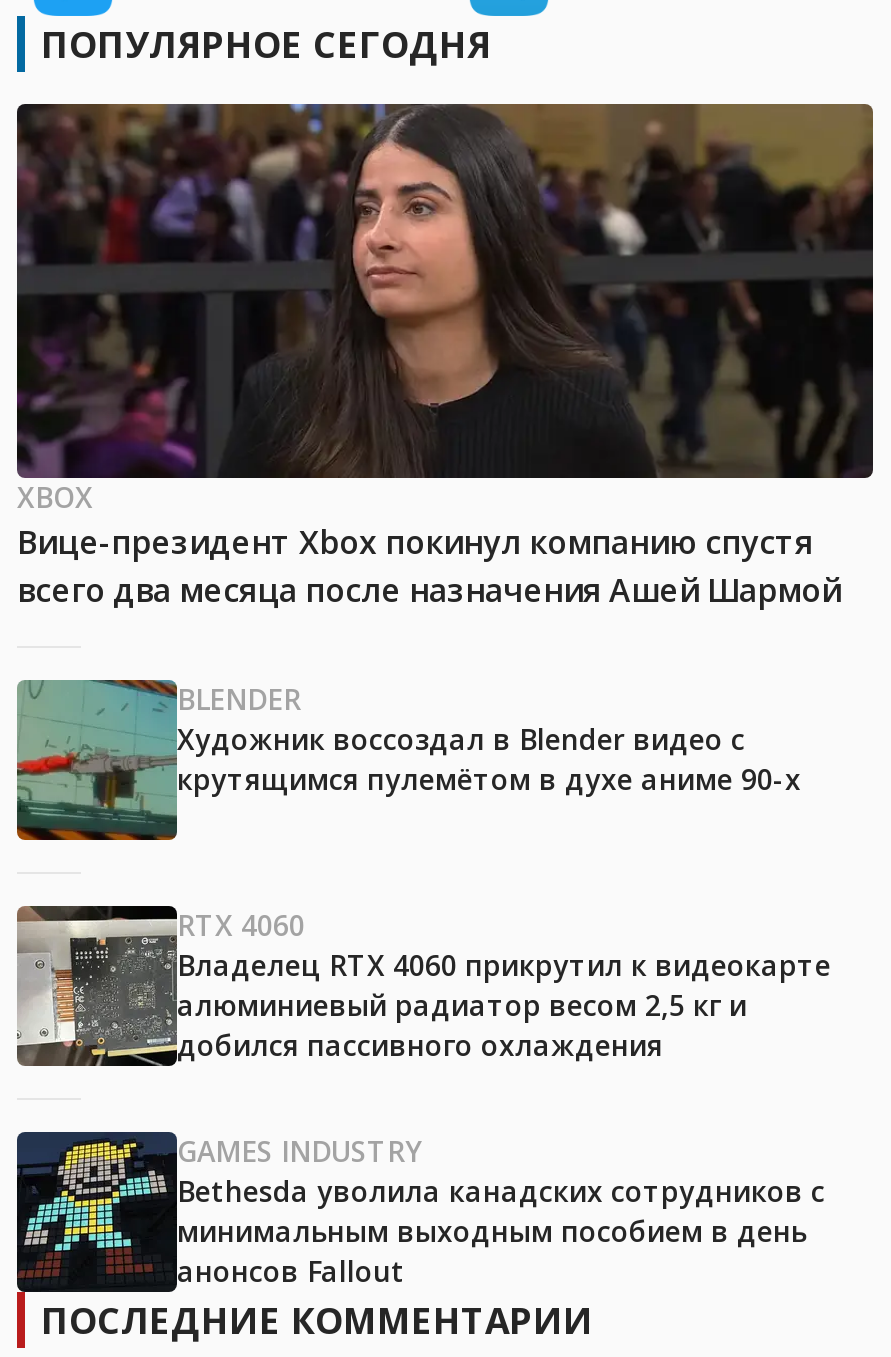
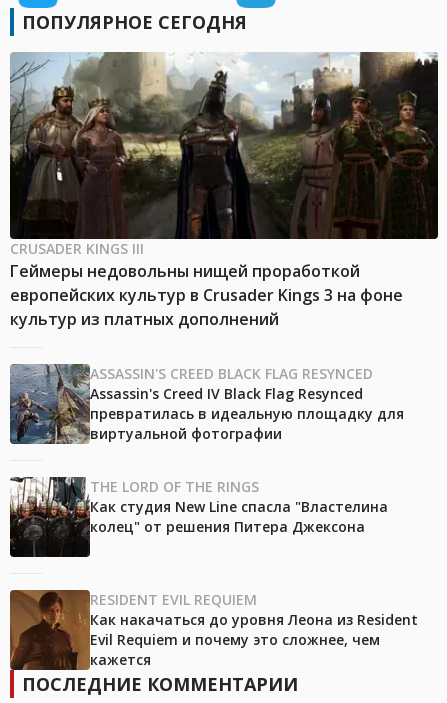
[17,102,873,612] [image] | XBOX | Вице-президент Xbox покинул компанию спустя | всего два месяца после назначения Ашей Шармой -> [10,52,438,330] [image] | CRUSADER KINGS III | Геймеры недовольны нищей проработкой | европейских культур в Crusader Kings 3 на фоне | культур из платных дополнений
[17,678,801,842] [image] | BLENDER | Художник воссоздал в Blender видео с | крутящимся пулемётом в духе аниме 90-х -> [10,363,404,445] [image] | ASSASSIN'S CREED BLACK FLAG RESYNCED | Assassin's Creed IV Black Flag Resynced | превратилась в идеальную площадку для | виртуальной фотографии
[15,904,831,1068] [image] | RTX 4060 | Владелец RTX 4060 прикрутил к видеокарте | алюминиевый радиатор весом 2,5 кг и | добился пассивного охлаждения -> [9,476,388,557] [image] | THE LORD OF THE RINGS | Как студия New Line спасла "Властелина | колец" от решения Питера Джексона
[15,1130,825,1292] [image] | GAMES INDUSTRY | Bethesda уволила канадских сотрудников с | минимальным выходным пособием в день | анонсов Fallout -> [9,589,418,670] [image] | RESIDENT EVIL REQUIEM | Как накачаться до уровня Леона из Resident | Evil Requiem и почему это сложнее, чем | кажется

